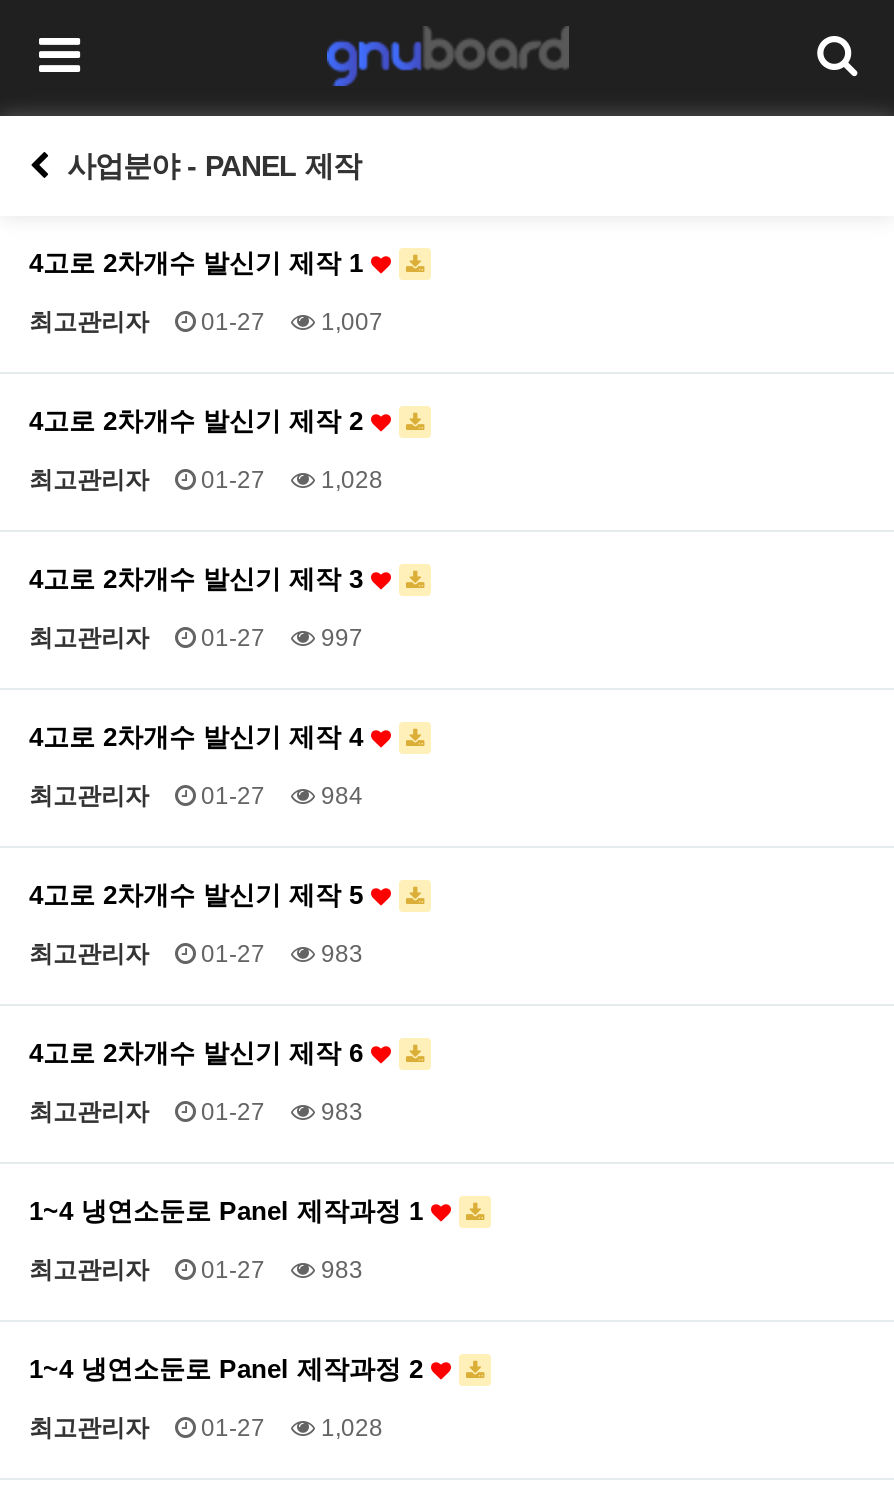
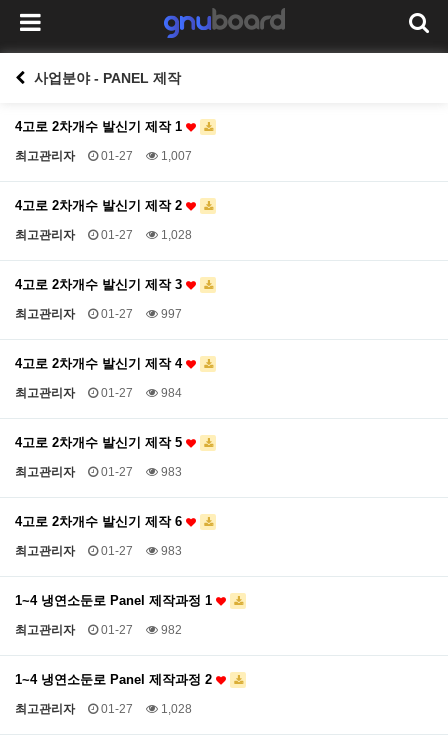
[29,1256,363,1284] 최고관리자 01-27 983 -> [15,623,182,637] 최고관리자 01-27 982

